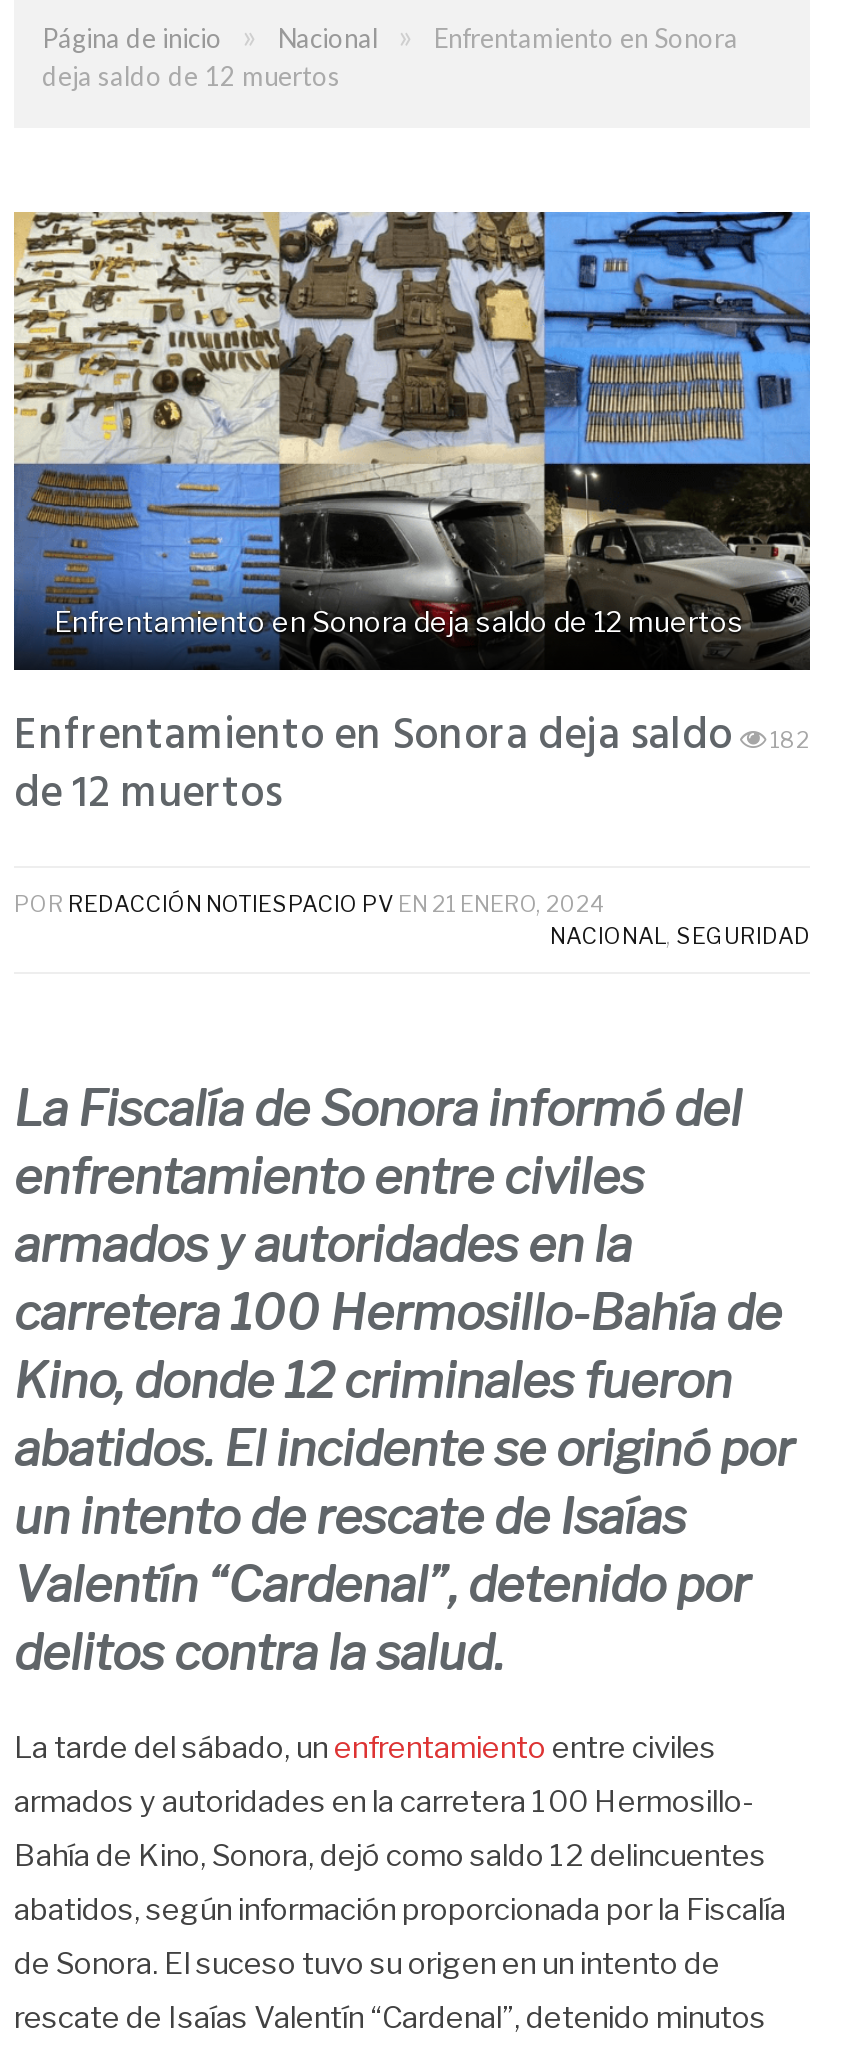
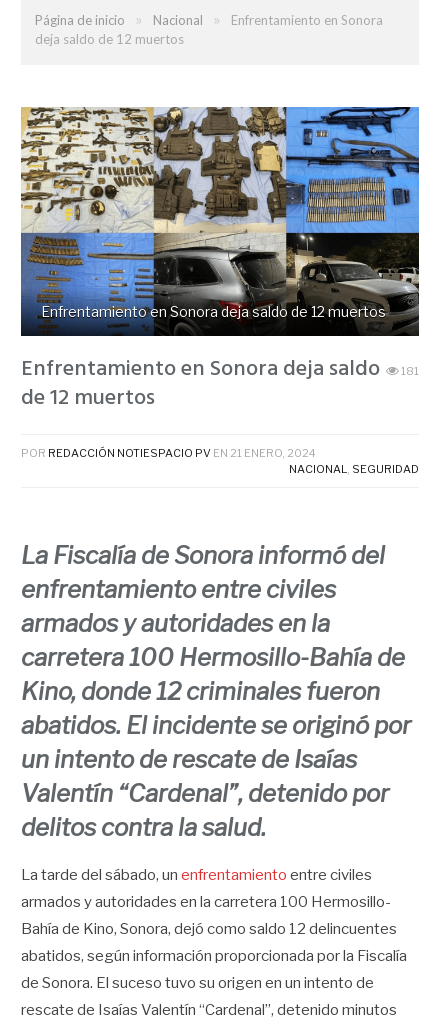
[14,701,810,771] Enfrentamiento en Sonora deja saldo 182 -> [21,351,419,386] Enfrentamiento en Sonora deja saldo 181

